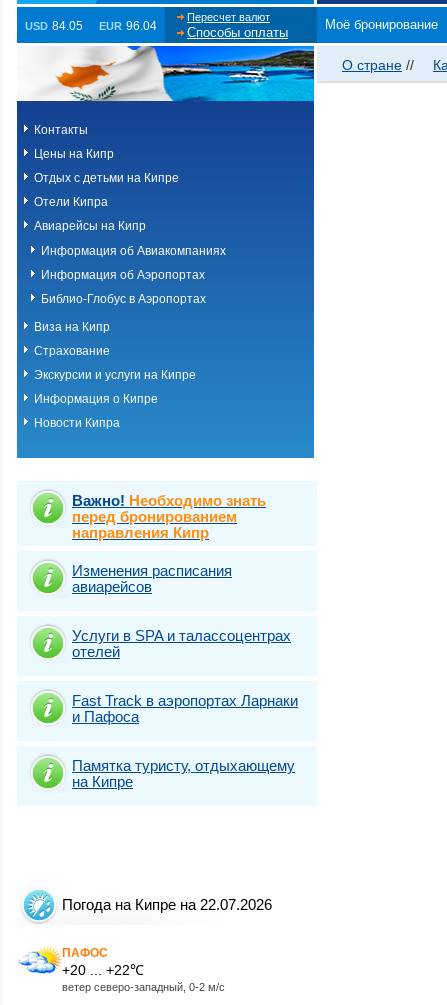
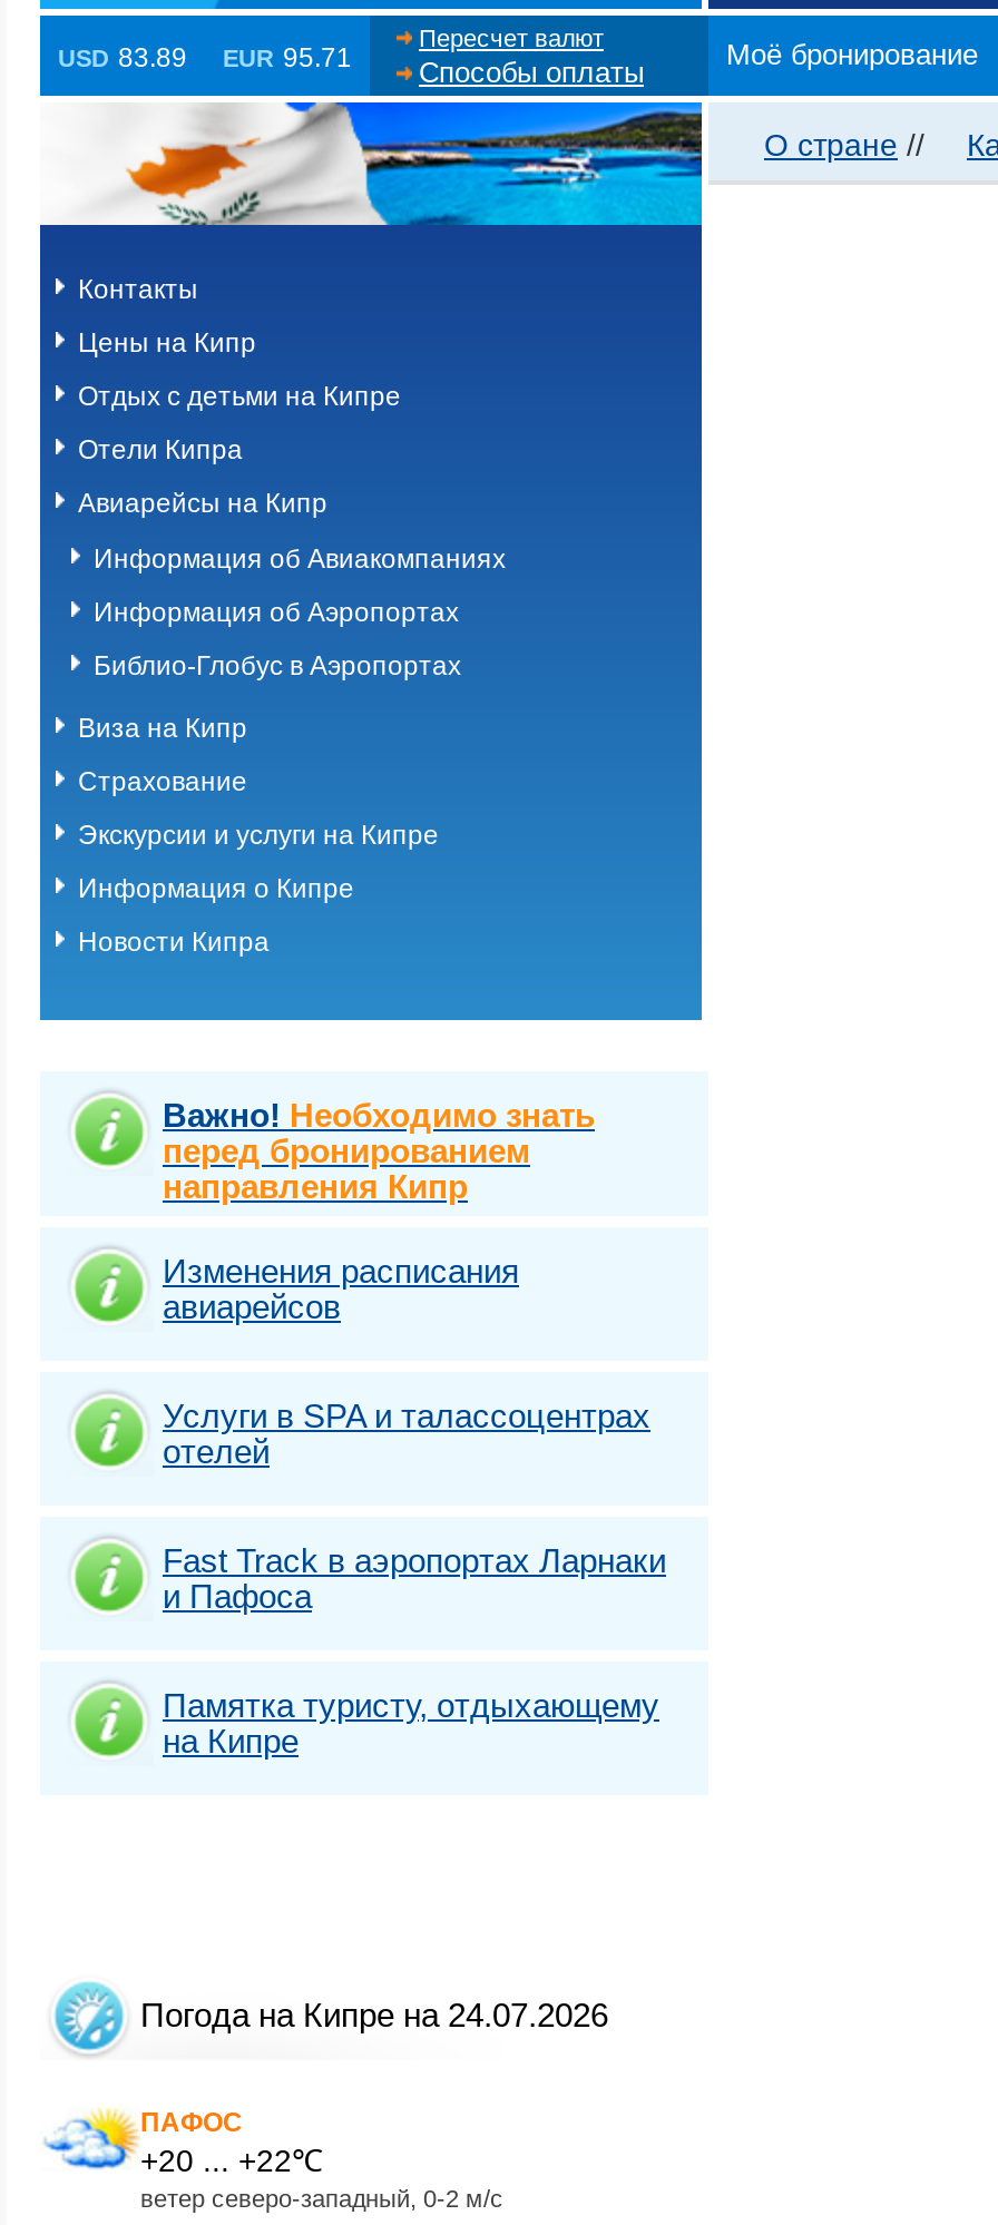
[25,19,83,33] USD 84.05 -> [58,42,187,73] USD 83.89
[99,19,157,33] EUR 96.04 -> [223,42,352,73] EUR 95.71
[62,896,272,913] Погода на Кипре на 22.07.2026 -> [140,1996,608,2033] Погода на Кипре на 24.07.2026

